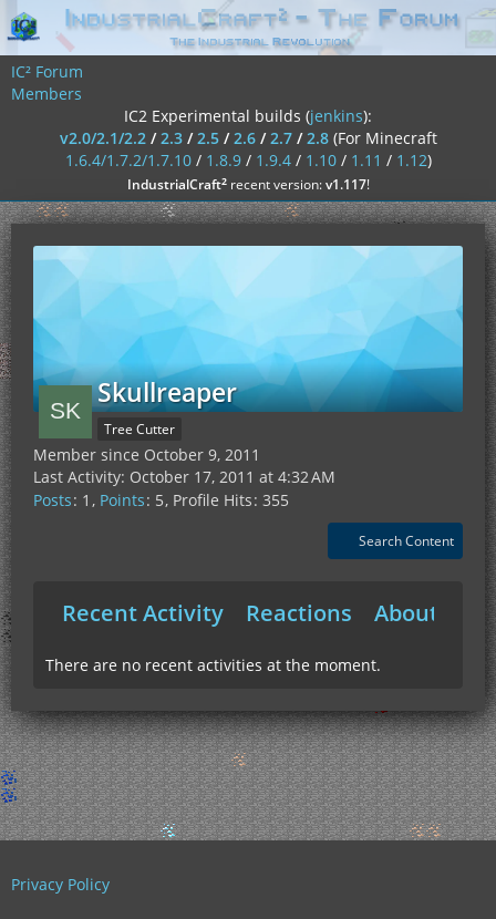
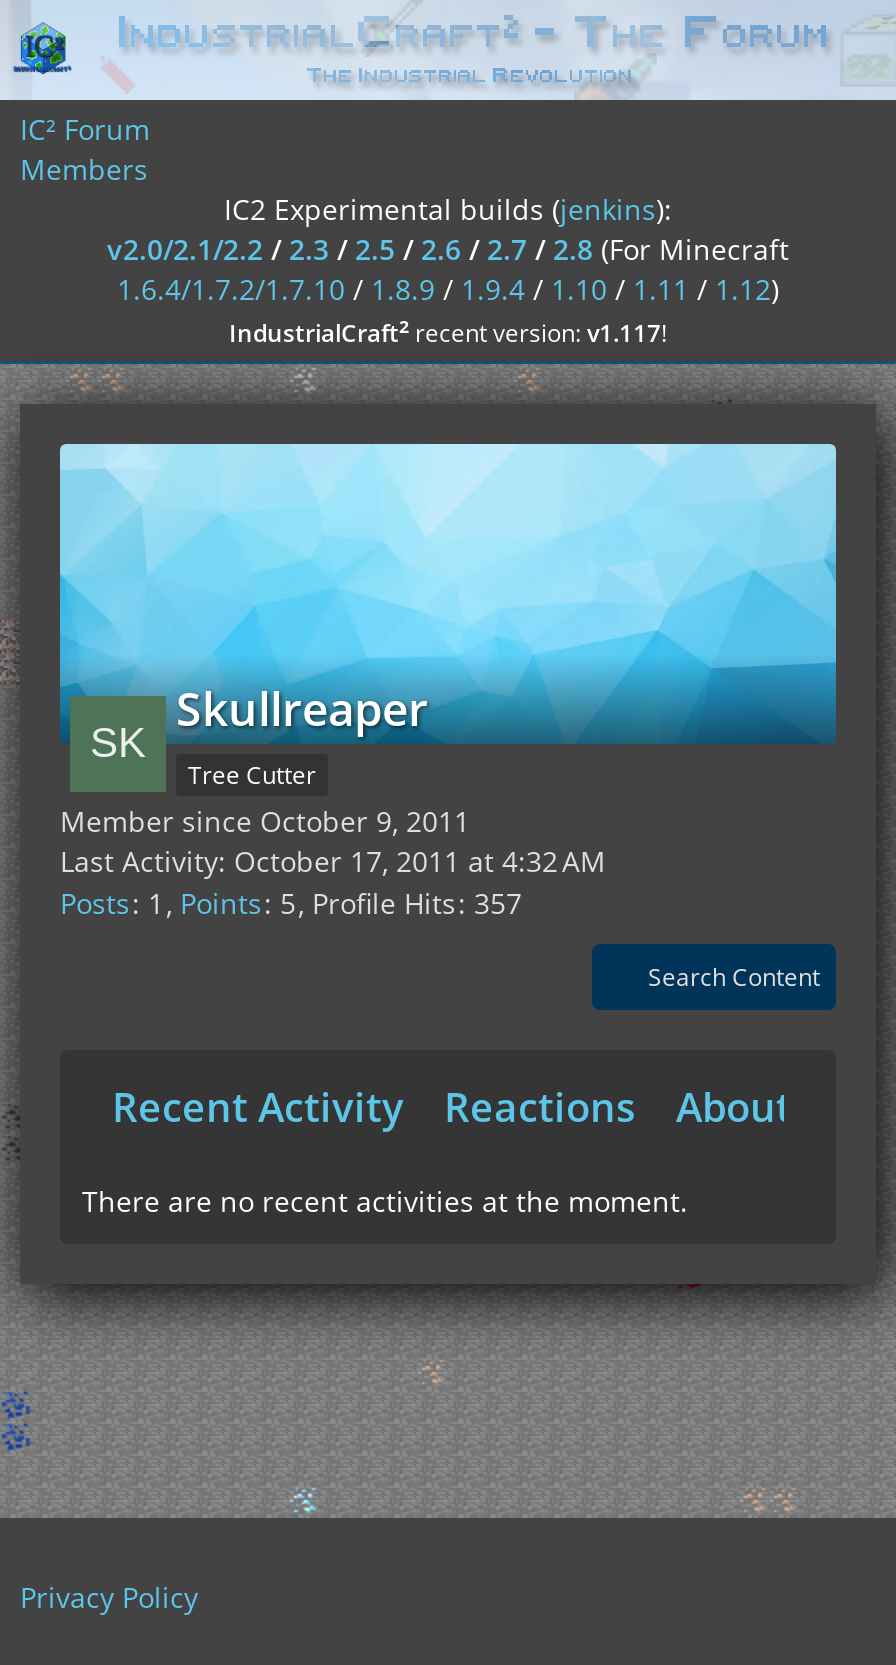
[33,490,289,511] Posts 1 Points 5 Profile Hits 355 -> [60,884,522,922] Posts 1 Points 5 Profile Hits 357

